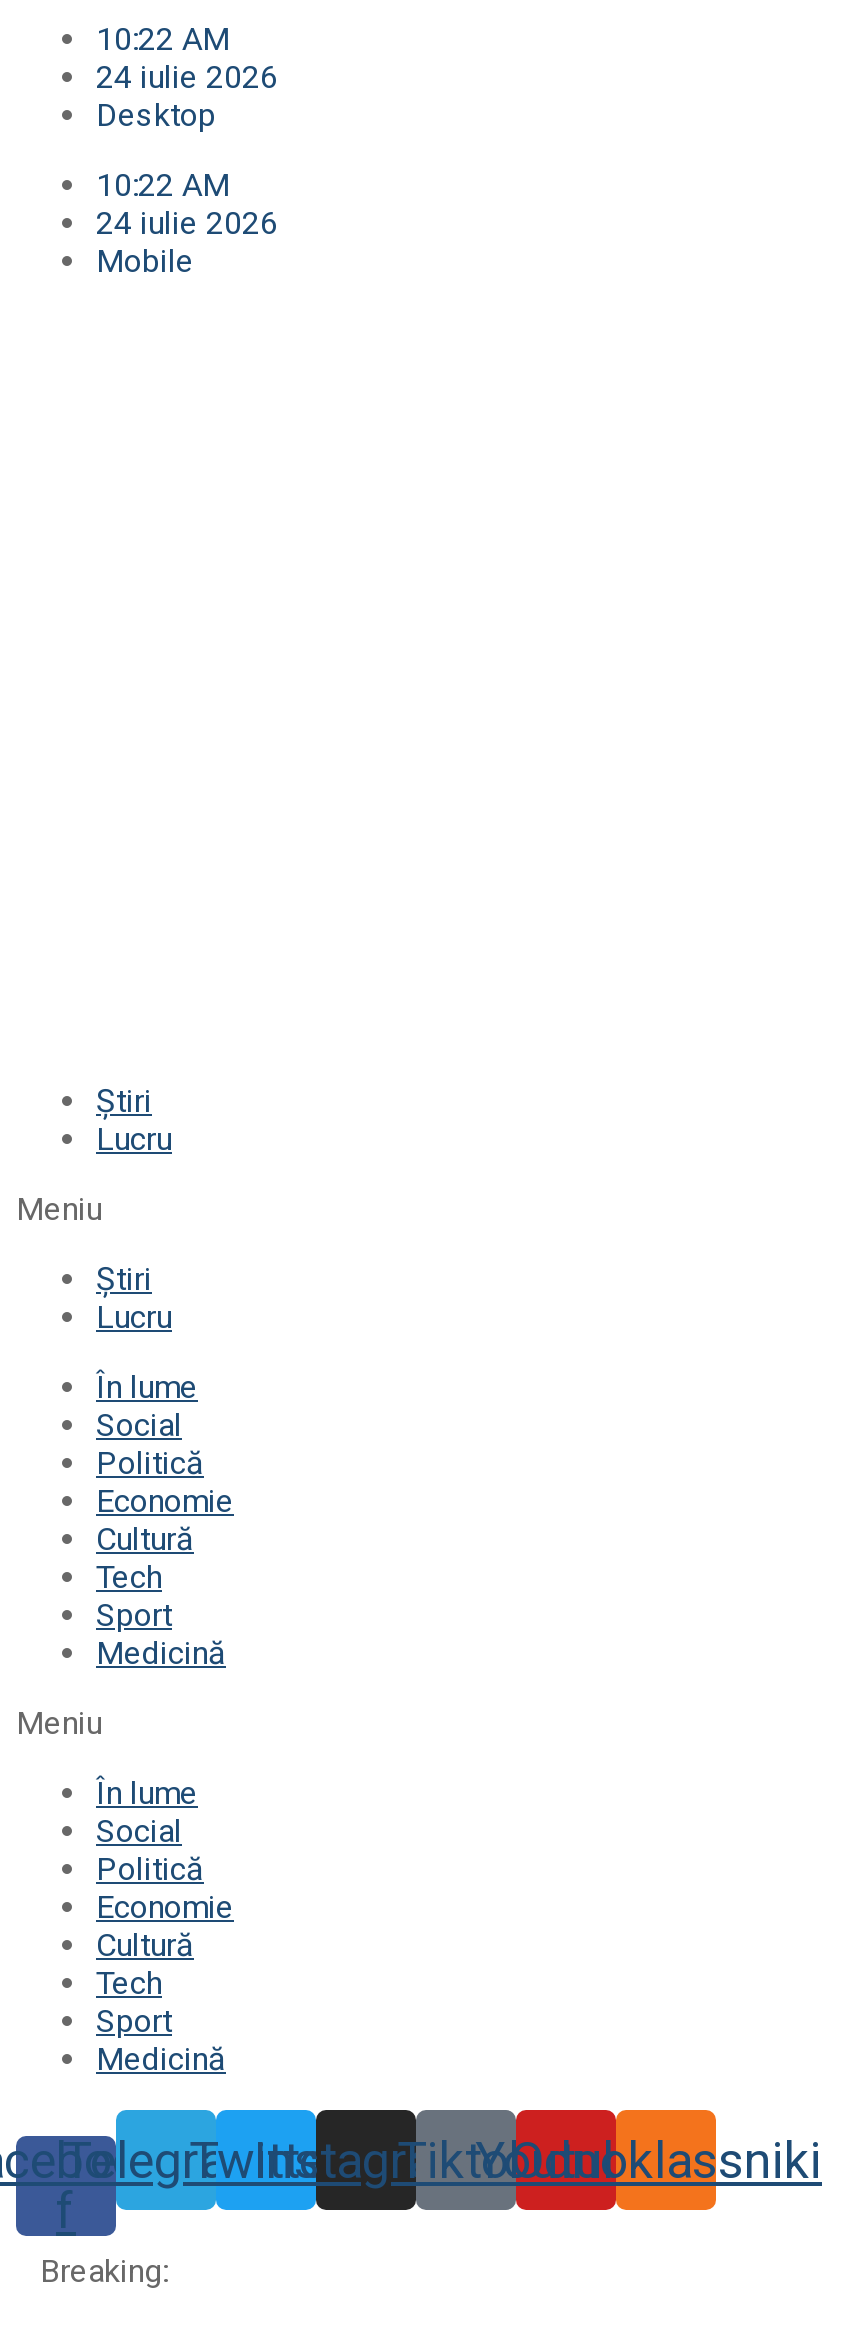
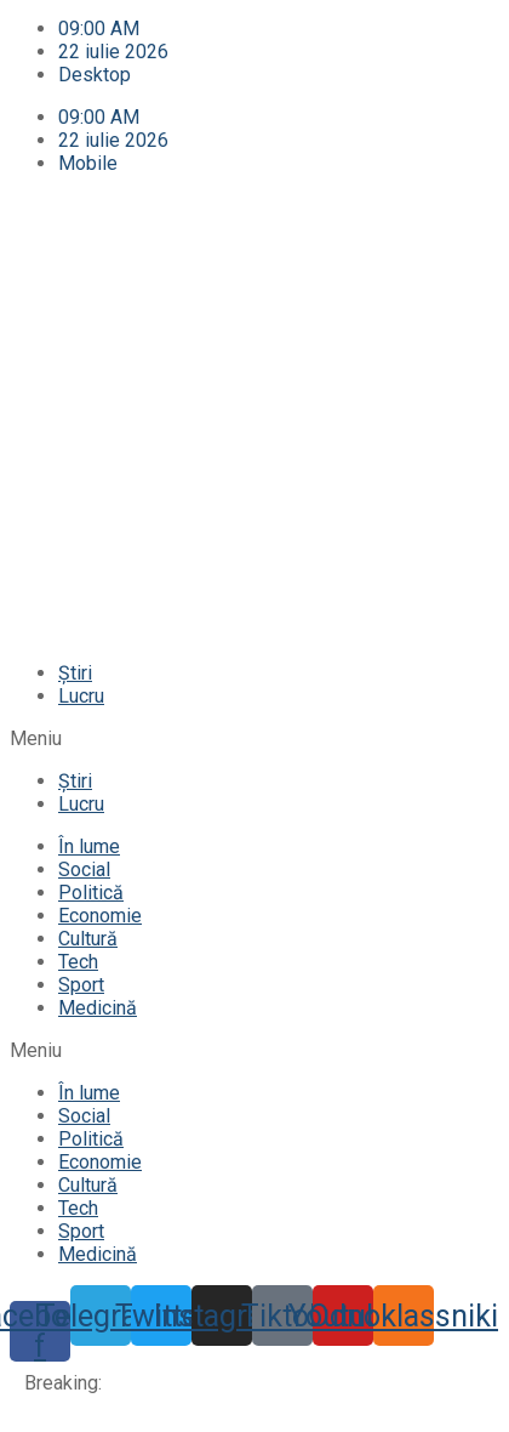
[96,20,230,58] 10:22 AM -> [58,17,139,40] 09:00 AM
[96,58,278,96] 24 iulie 2026 -> [58,40,168,63] 22 iulie 2026
[96,166,230,204] 10:22 AM -> [58,106,139,129] 09:00 AM
[96,204,278,242] 24 iulie 2026 -> [58,129,168,152] 22 iulie 2026

